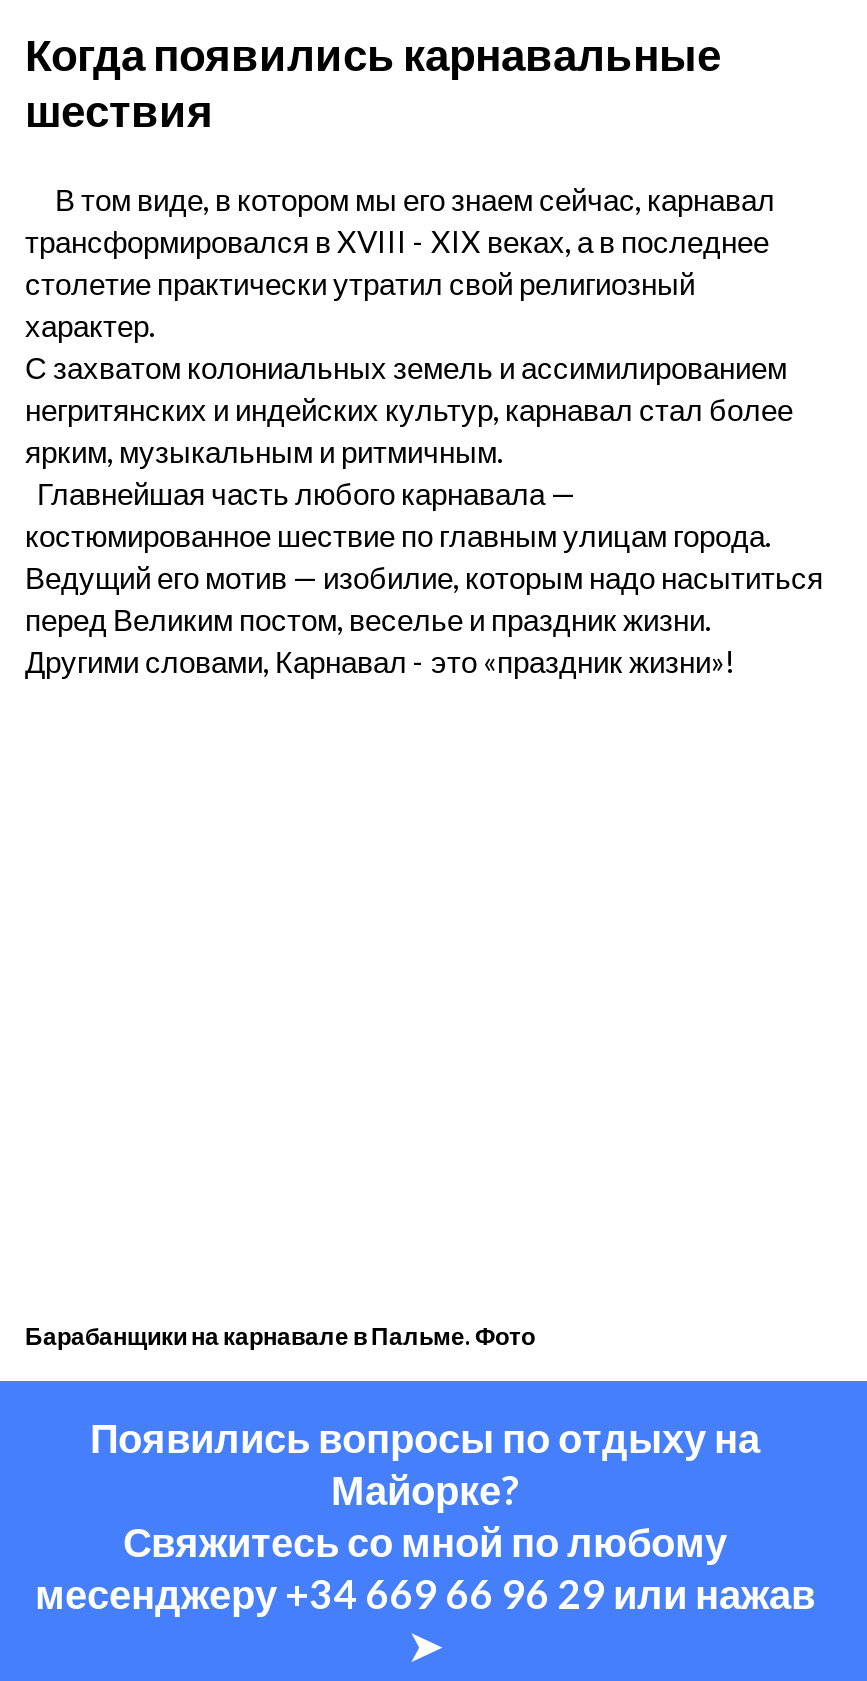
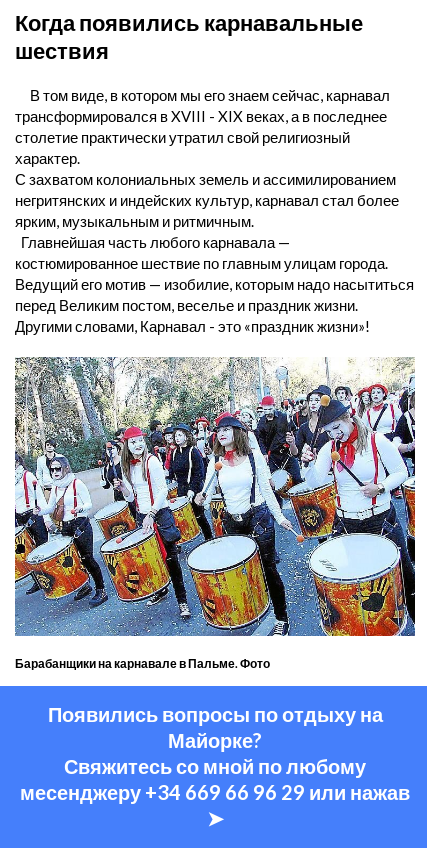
none -> [14,356,416,637] [image]

